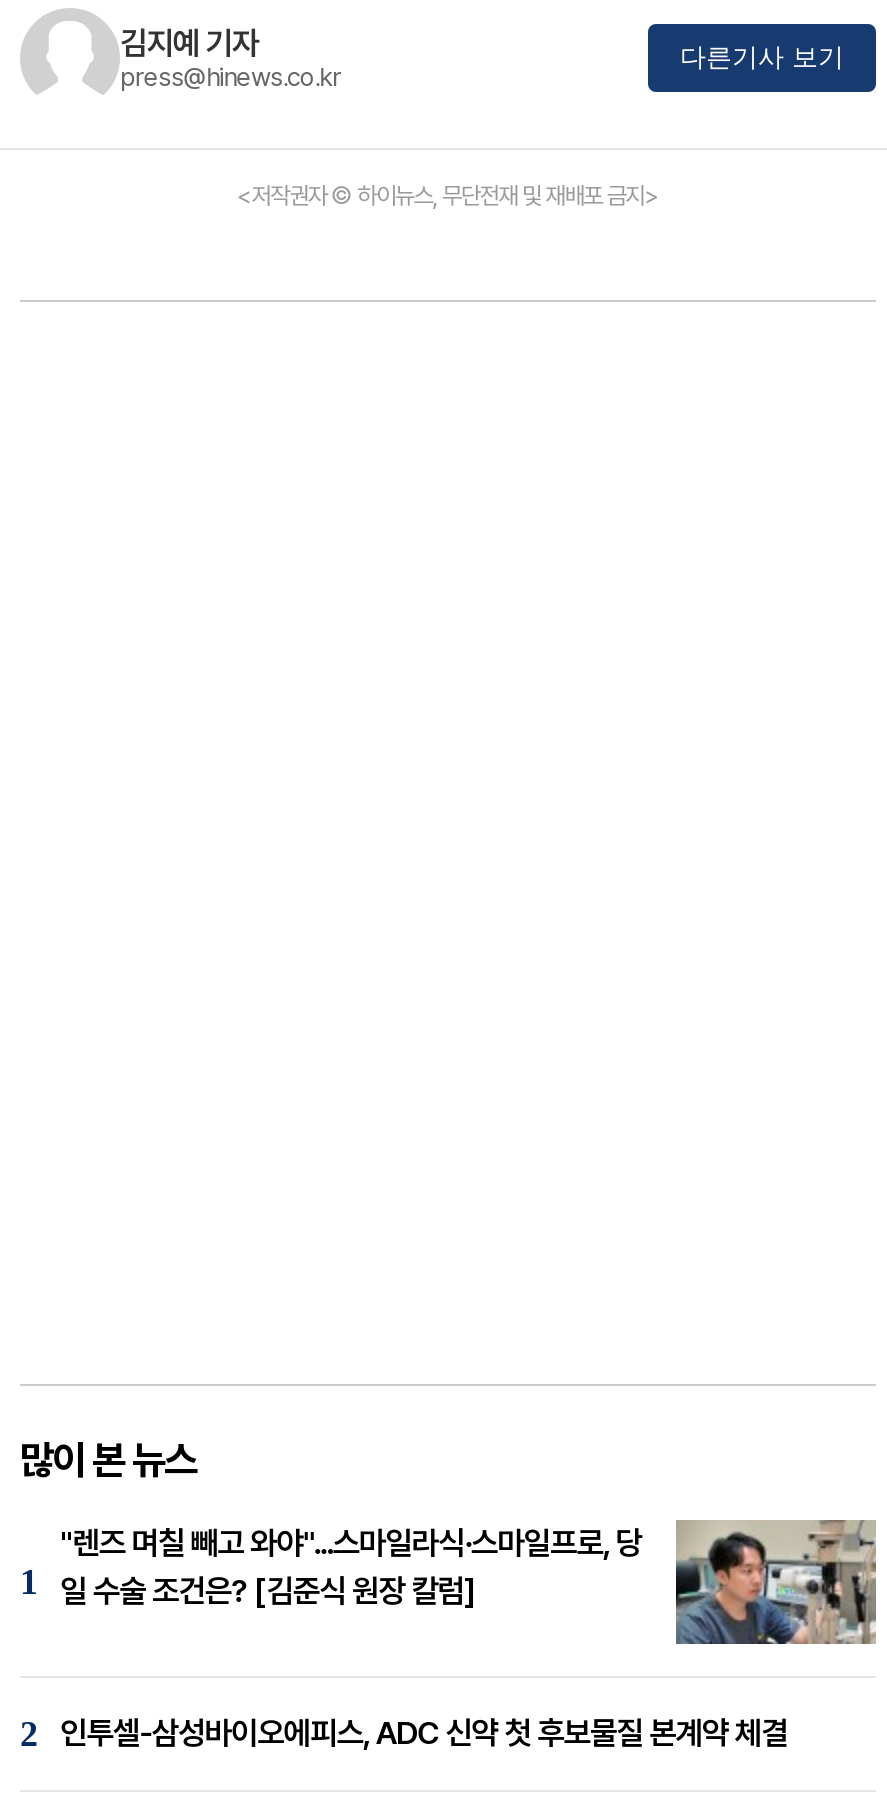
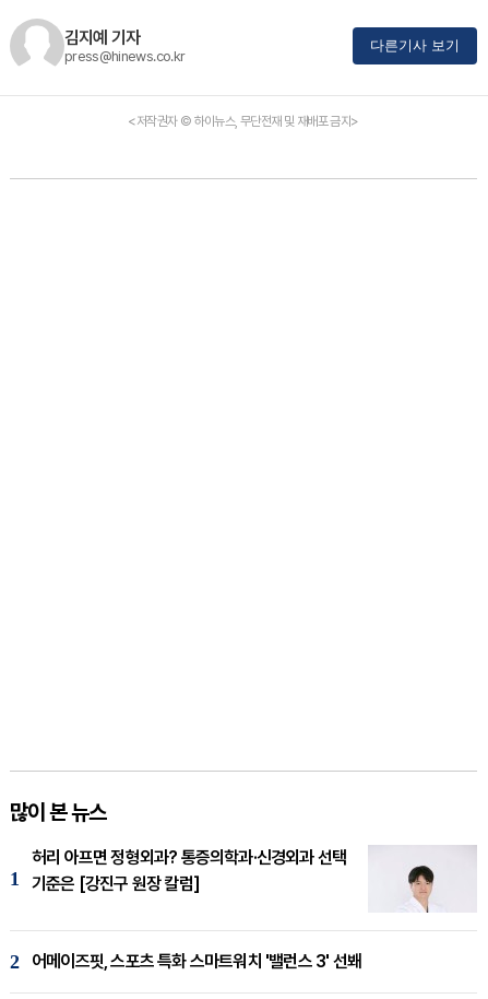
[60,1518,878,1646] [image] | "렌즈 며칠 빼고 와야"...스마일라식·스마일프로, 당 | 일 수술 조건은? [김준식 원장 칼럼] -> [32,845,477,913] [image] | 허리 아프면 정형외과? 통증의학과·신경외과 선택 | 기준은 [강진구 원장 칼럼]
[60,1714,788,1752] 인투셀-삼성바이오에피스, ADC 신약 첫 후보물질 본계약 체결 -> [32,951,361,972] 어메이즈핏, 스포츠 특화 스마트워치 '밸런스 3' 선봬

